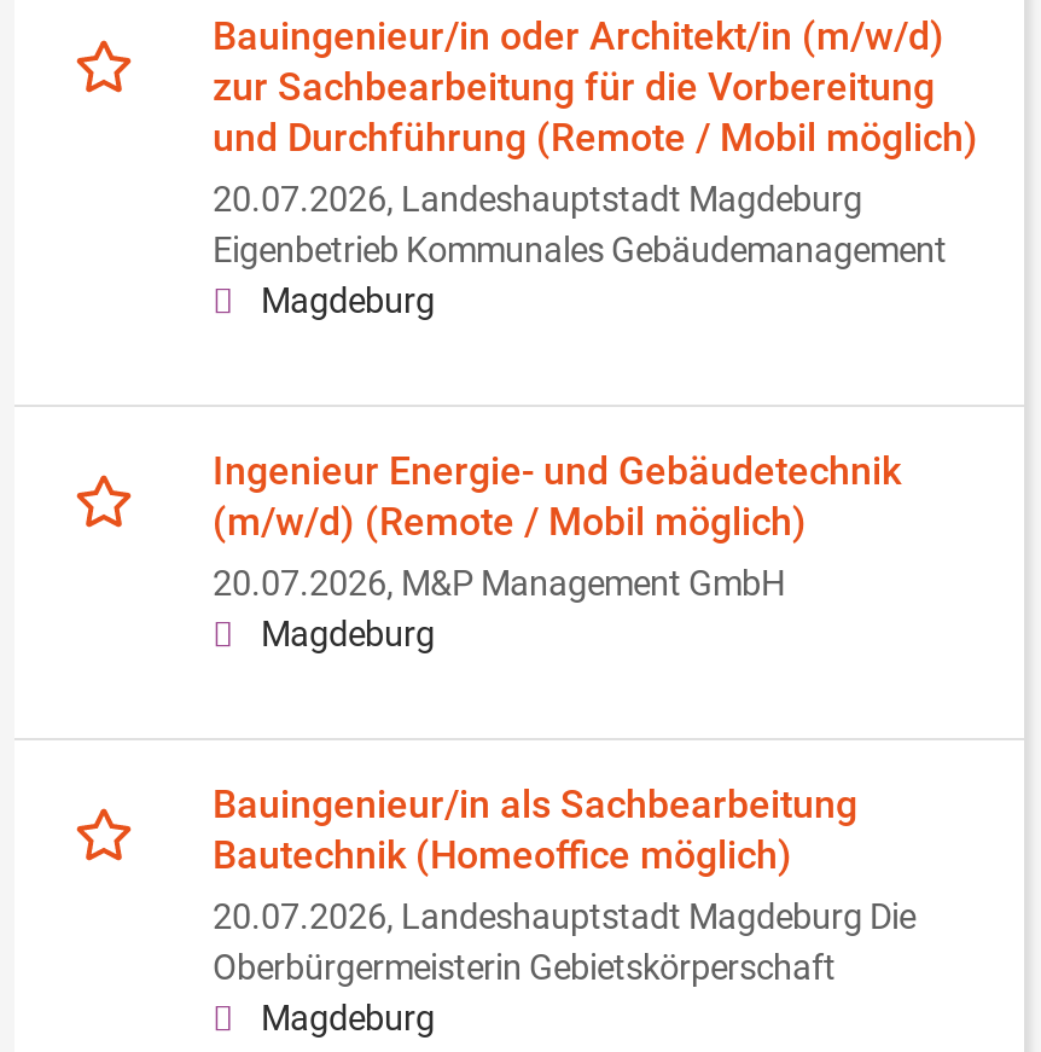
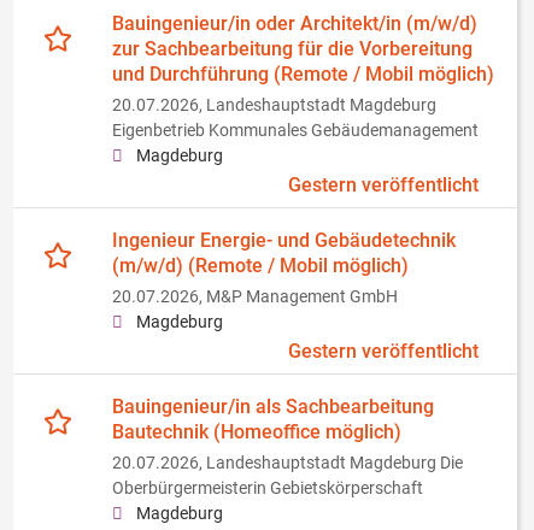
none -> [288,174,479,197] Gestern veröffentlicht
none -> [288,340,479,363] Gestern veröffentlicht

